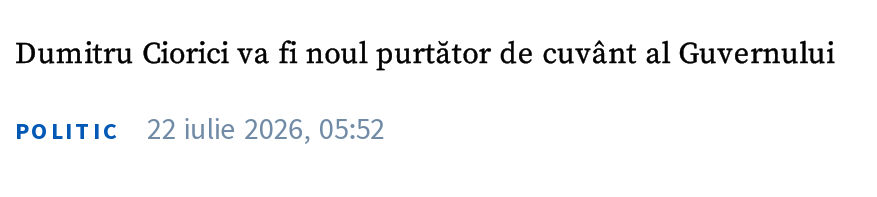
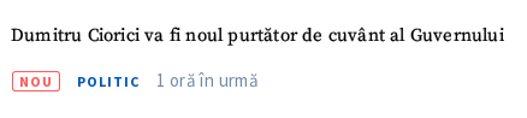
[147,109,385,147] 22 iulie 2026, 05:52 -> [156,69,259,92] 1 oră în urmă
none -> [19,73,53,91] NOU

